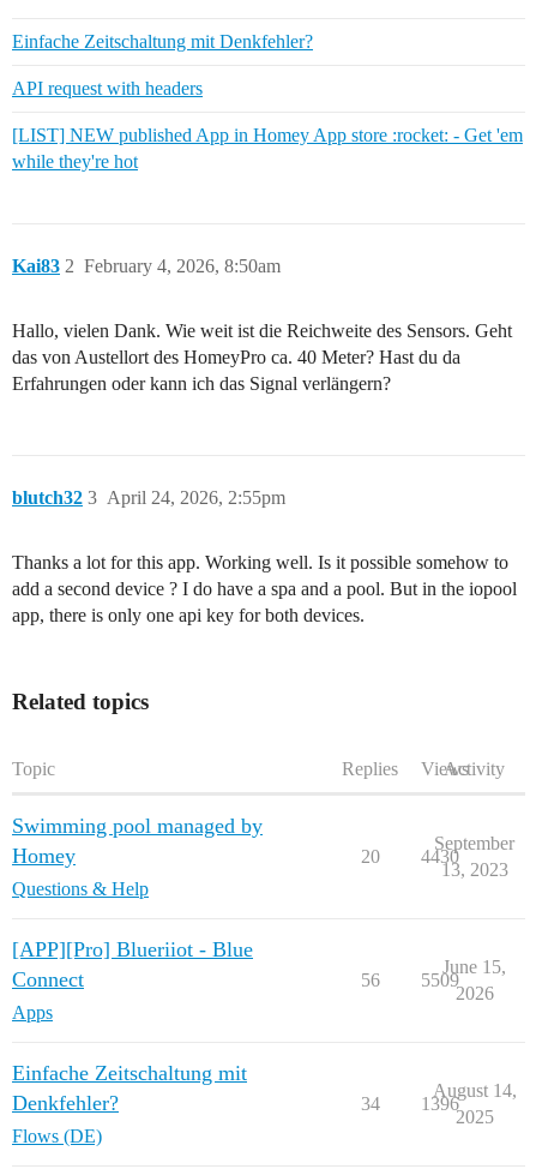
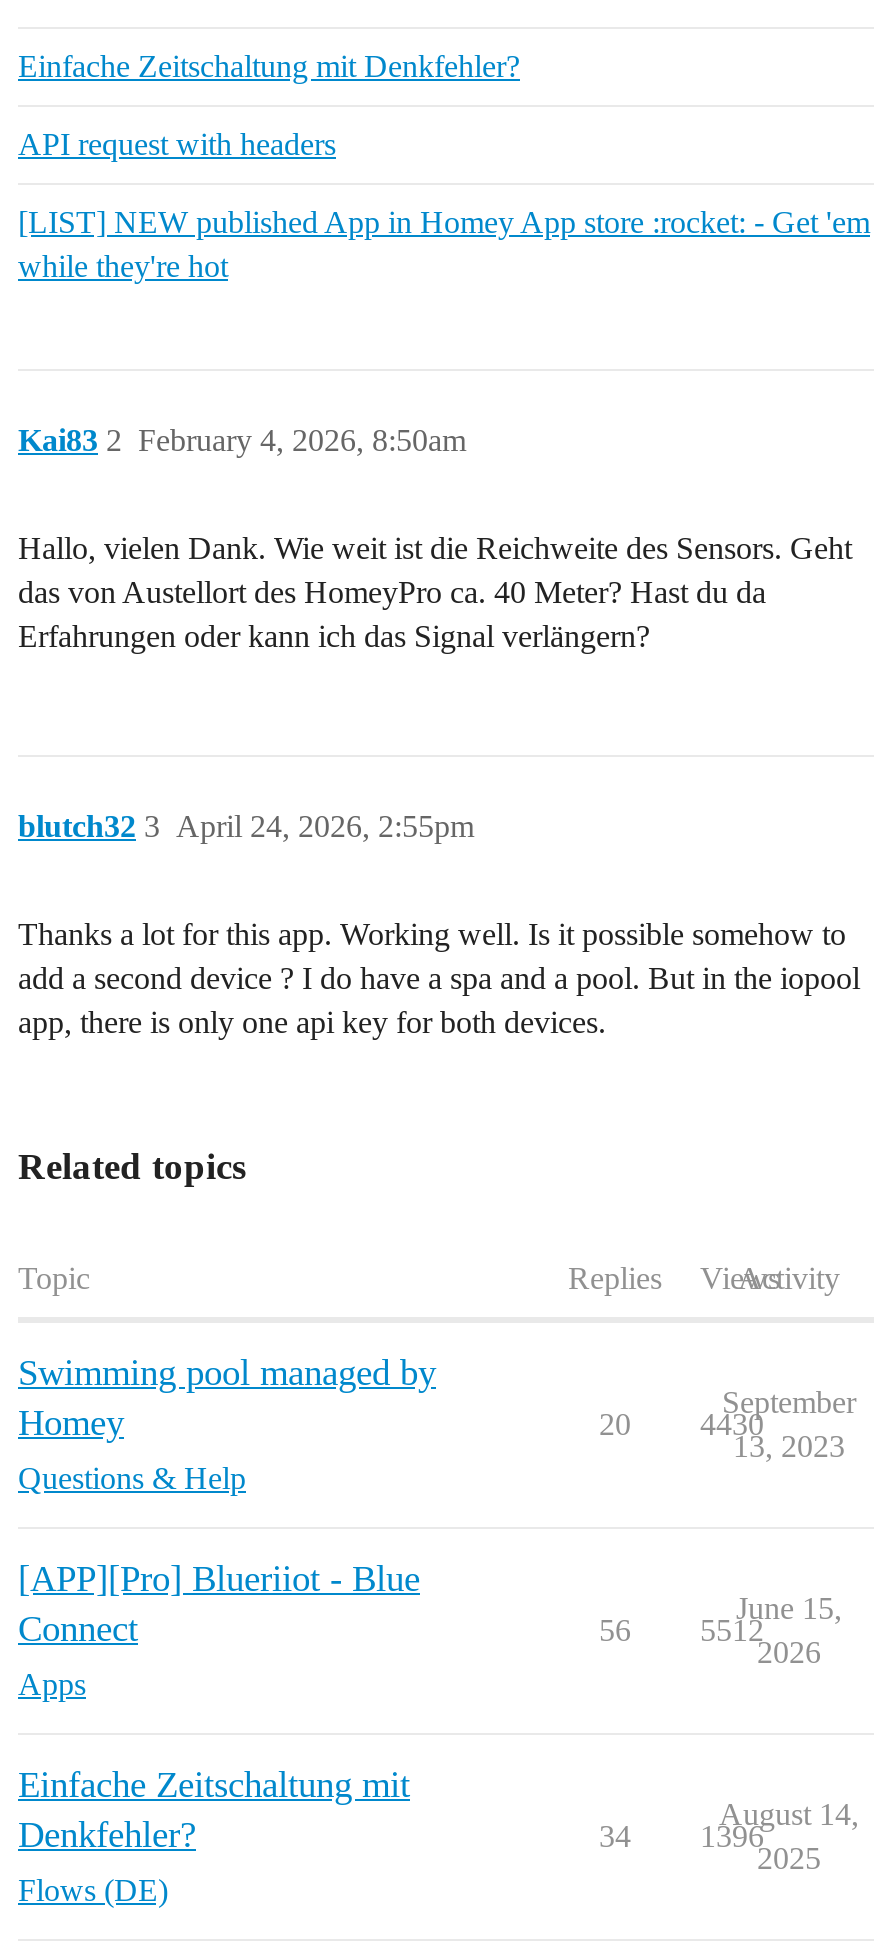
[421,970,459,991] 5509 -> [700,1614,764,1648] 5512

